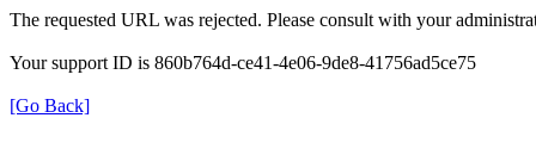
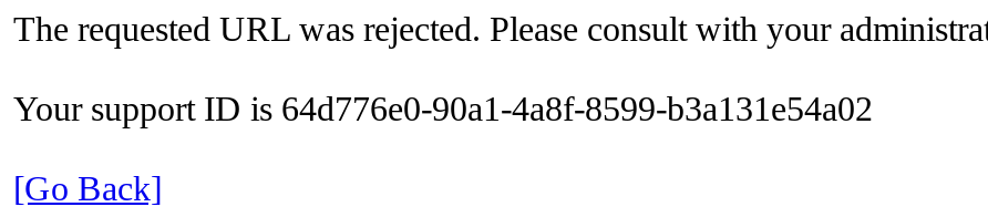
[10,52,476,73] Your support ID is 860b764d-ce41-4e06-9de8-41756ad5ce75 -> [13,90,873,127] Your support ID is 64d776e0-90a1-4a8f-8599-b3a131e54a02

